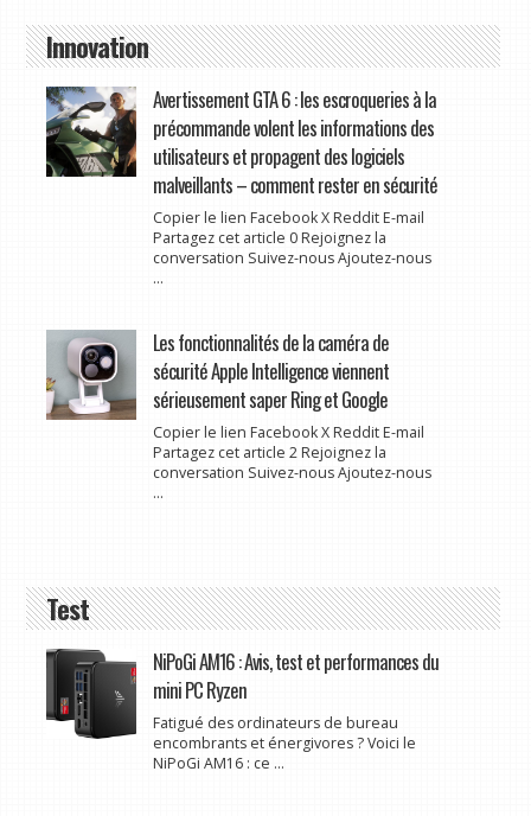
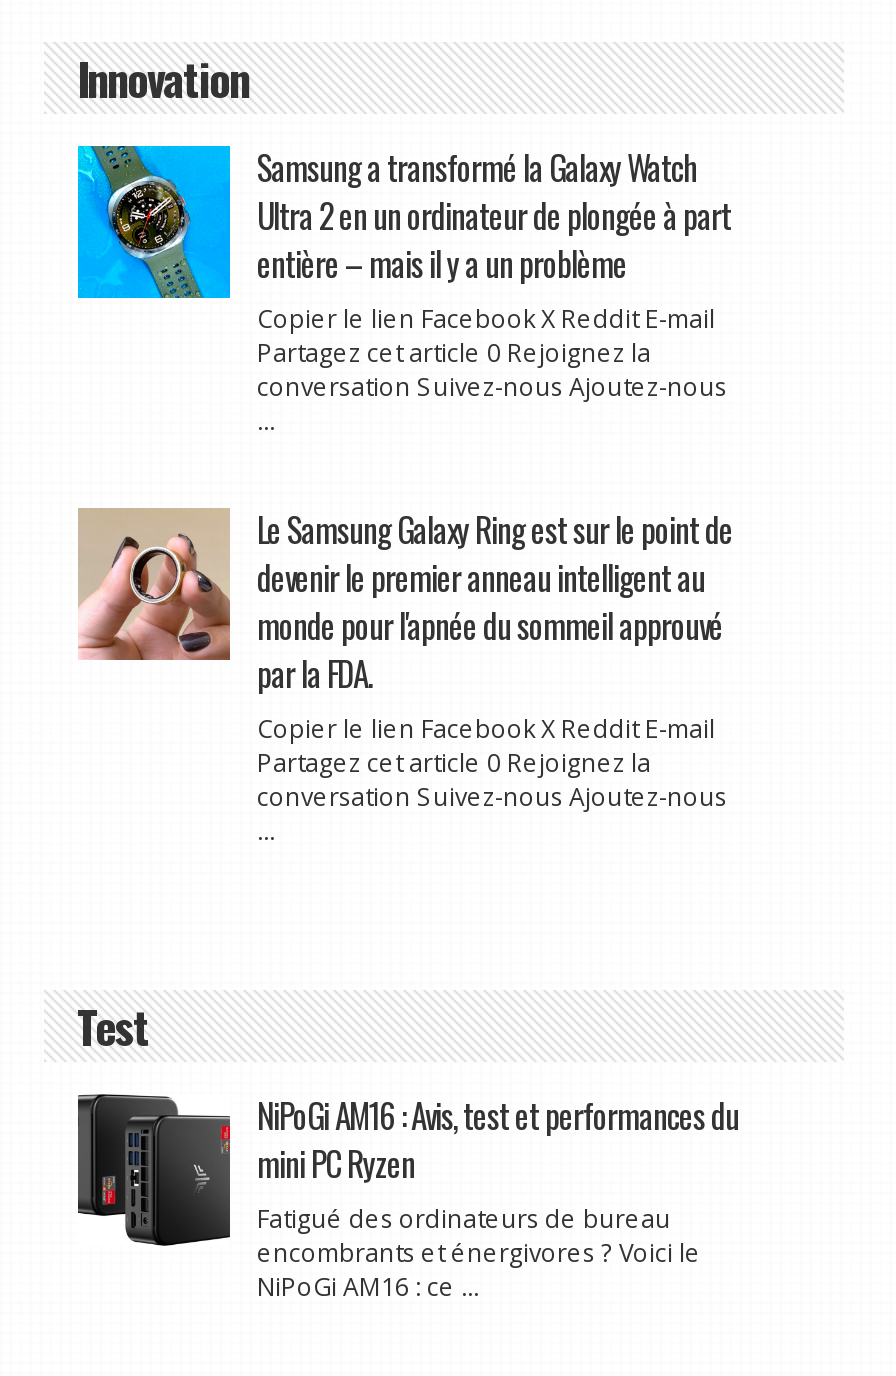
[45,84,437,199] [image] | Avertissement GTA 6 : les escroqueries à la | précommande volent les informations des | utilisateurs et propagent des logiciels | malveillants – comment rester en sécurité -> [76,142,731,300] [image] | Samsung a transformé la Galaxy Watch | Ultra 2 en un ordinateur de plongée à part | entière – mais il y a un problème
moved [152,207,431,268] -> [257,302,727,404]: Copier le lien Facebook X Reddit E-mail | Partagez cet article 0 Rejoignez la | conversation Suivez-nous Ajoutez-nous
[46,327,388,420] [image] | Les fonctionnalités de la caméra de | sécurité Apple Intelligence viennent | sérieusement saper Ring et Google -> [80,503,733,697] [image] | Le Samsung Galaxy Ring est sur le point de | devenir le premier anneau intelligent au | monde pour l'apnée du sommeil approuvé | par la FDA.
[152,442,386,462] Partagez cet article 2 Rejoignez la -> [257,745,651,779] Partagez cet article 0 Rejoignez la

